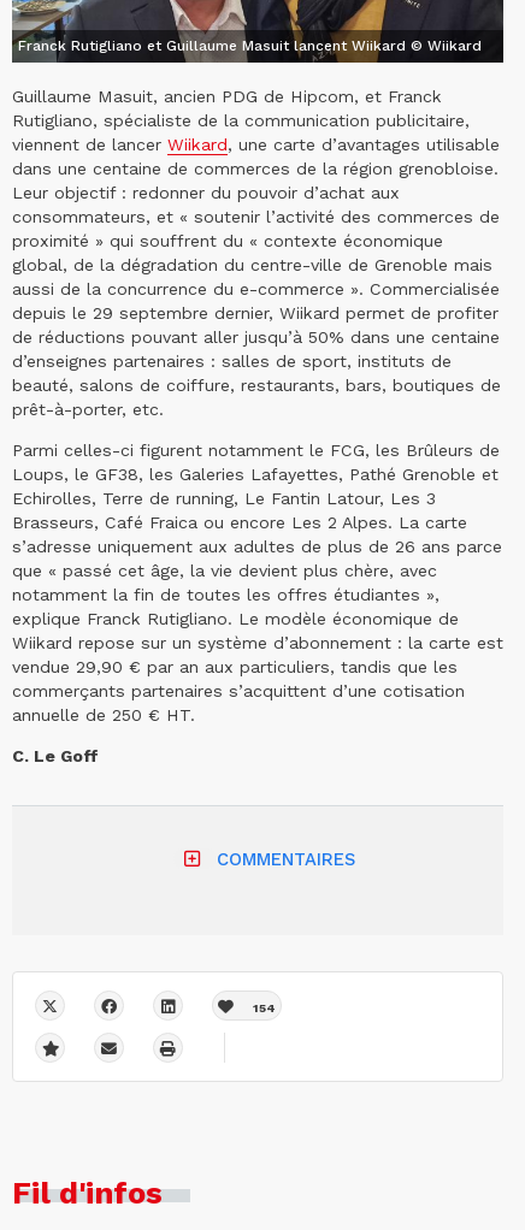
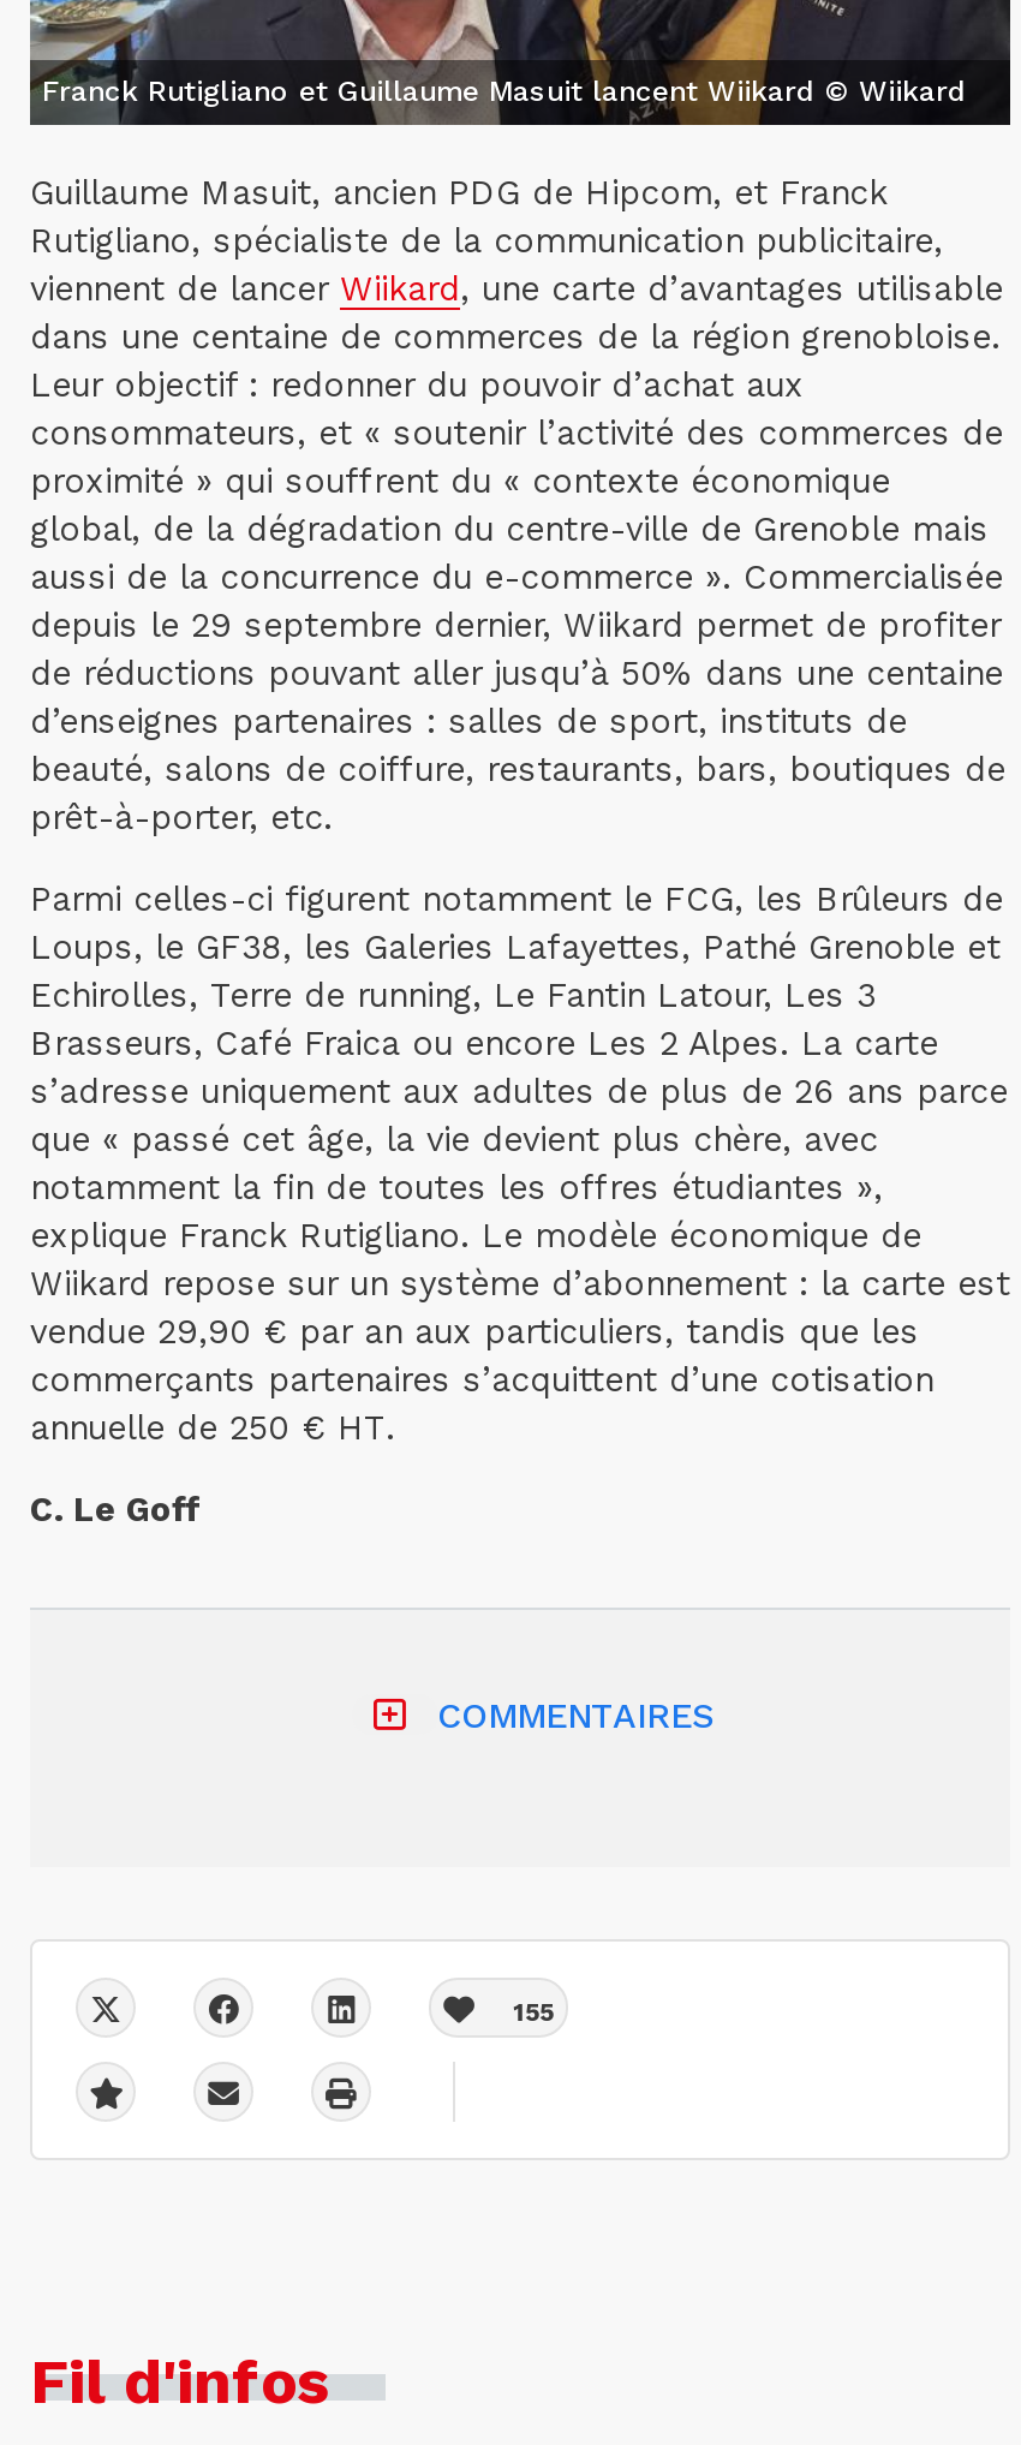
[253,1000,276,1015] 154 -> [513,1997,554,2026] 155

